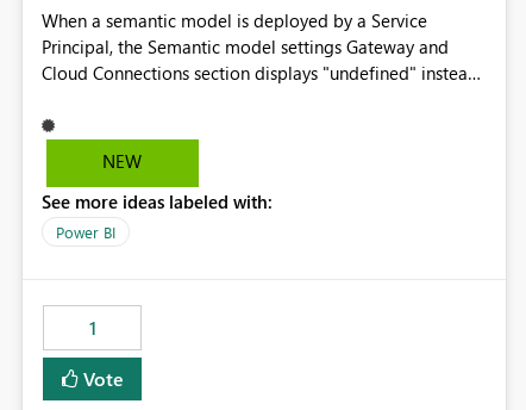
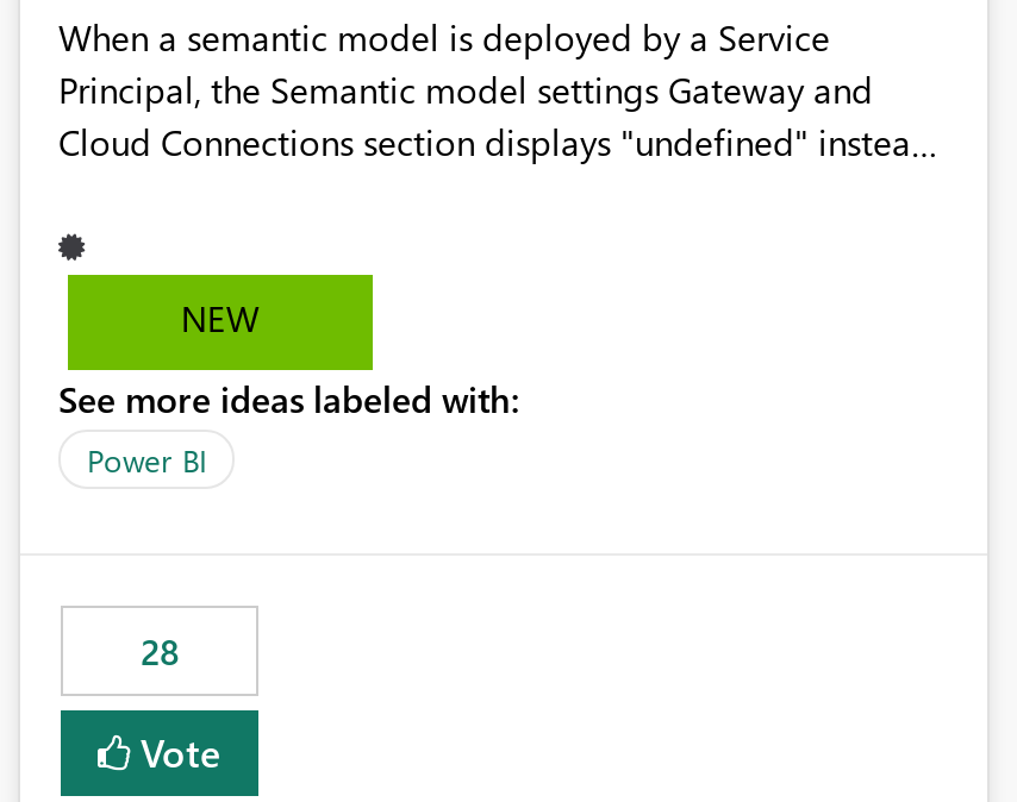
[89,316,96,340] 1 -> [141,628,179,676] 28

